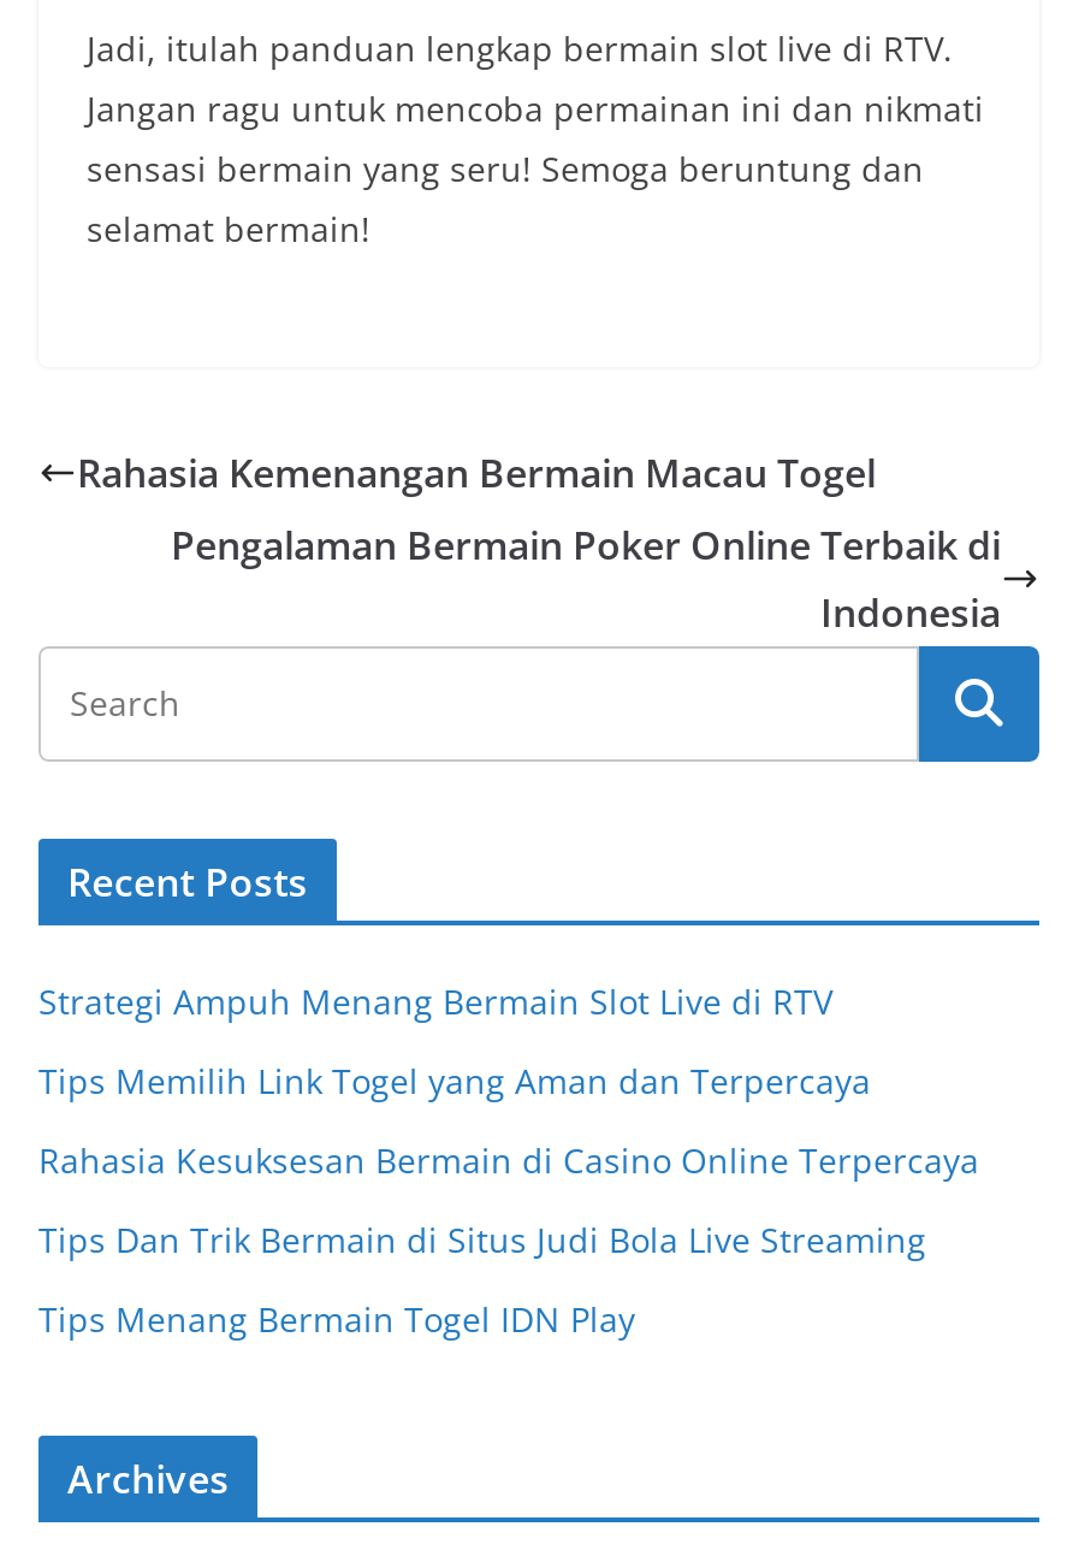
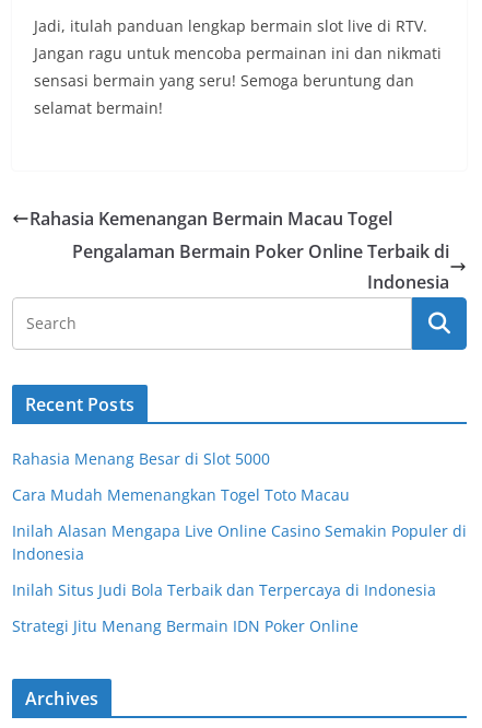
[38,978,832,1024] Strategi Ampuh Menang Bermain Slot Live di RTV -> [12,448,270,469] Rahasia Menang Besar di Slot 5000
[38,1058,871,1104] Tips Memilih Link Togel yang Aman dan Terpercaya -> [12,484,350,505] Cara Mudah Memenangkan Togel Toto Macau
[38,1137,979,1183] Rahasia Kesuksesan Bermain di Casino Online Terpercaya -> [12,520,467,564] Inilah Alasan Mengapa Live Online Casino Semakin Populer di | Indonesia
[38,1217,926,1262] Tips Dan Trik Bermain di Situs Judi Bola Live Streaming -> [12,579,436,600] Inilah Situs Judi Bola Terbaik dan Terpercaya di Indonesia
[38,1296,635,1342] Tips Menang Bermain Togel IDN Play -> [12,615,358,636] Strategi Jitu Menang Bermain IDN Poker Online

